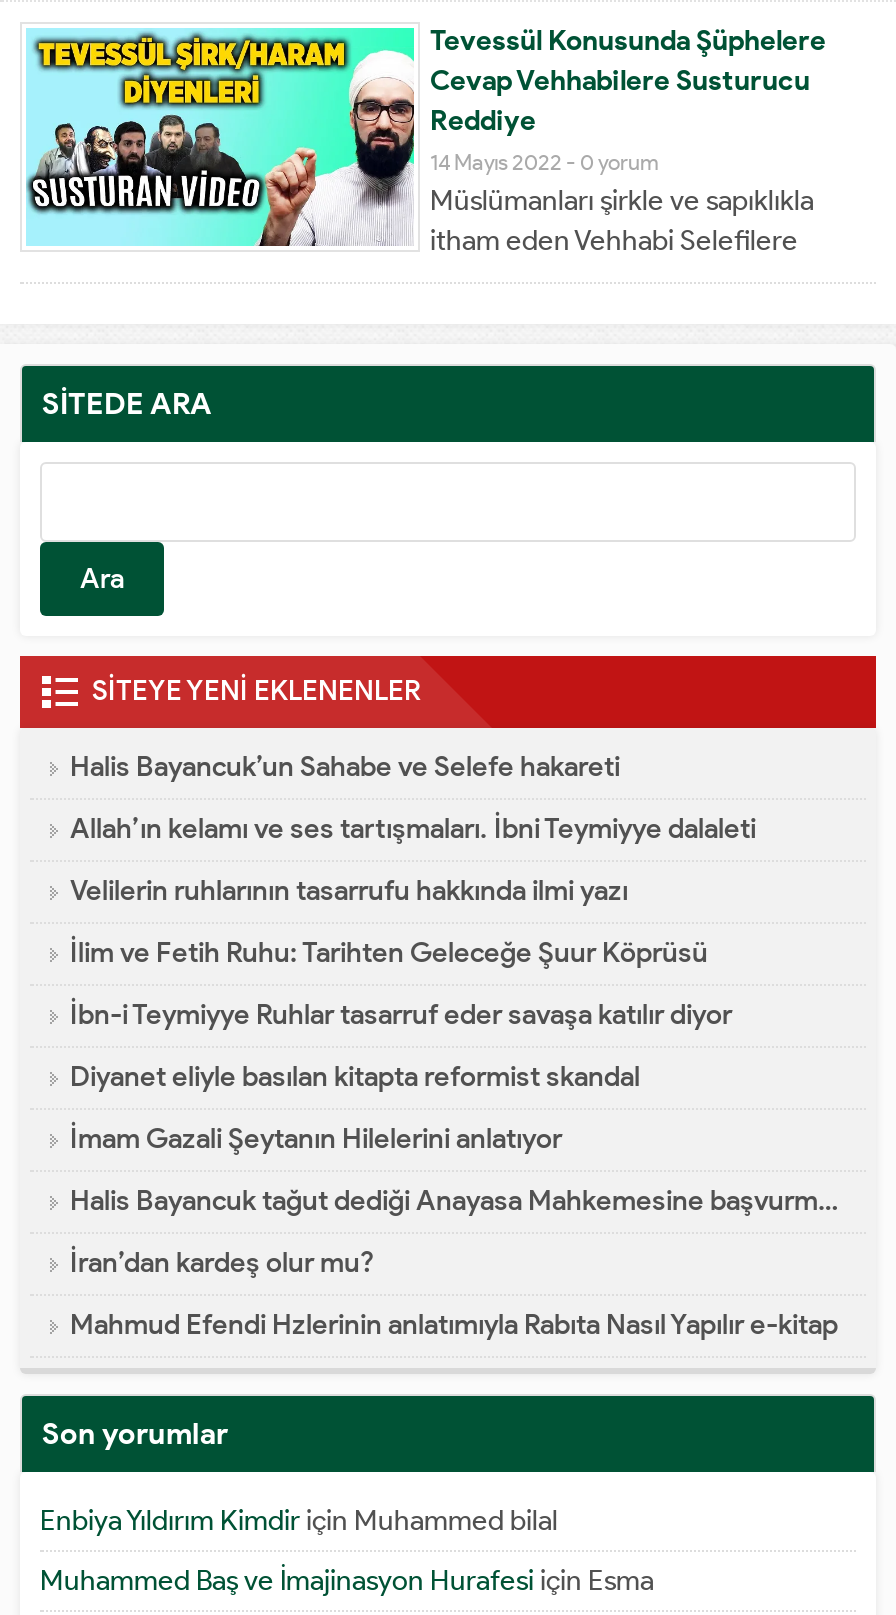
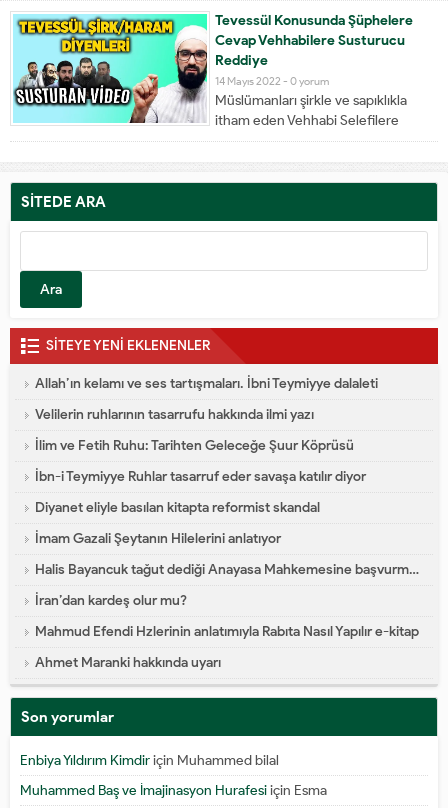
[70,750,620,784] Halis Bayancuk’un Sahabe ve Selefe hakareti -> none
moved [70,812,838,1342] -> [35,375,419,640]: Allah’ın kelamı ve ses tartışmaları. İbni Teymiyye dalaleti | Velilerin ruhlarının tasarrufu hakkında ilmi yazı | İlim ve Fetih Ruhu: Tarihten Geleceğe Şuur Köprüsü | İbn-i Teymiyye Ruhlar tasarruf eder savaşa katılır diyor | Diyanet eliyle basılan kitapta reformist skandal | İmam Gazali Şeytanın Hilelerini anlatıyor | İran’dan kardeş olur mu? | Mahmud Efendi Hzlerinin anlatımıyla Rabıta Nasıl Yapılır e-kitap
none -> [35,654,221,671] Ahmet Maranki hakkında uyarı

